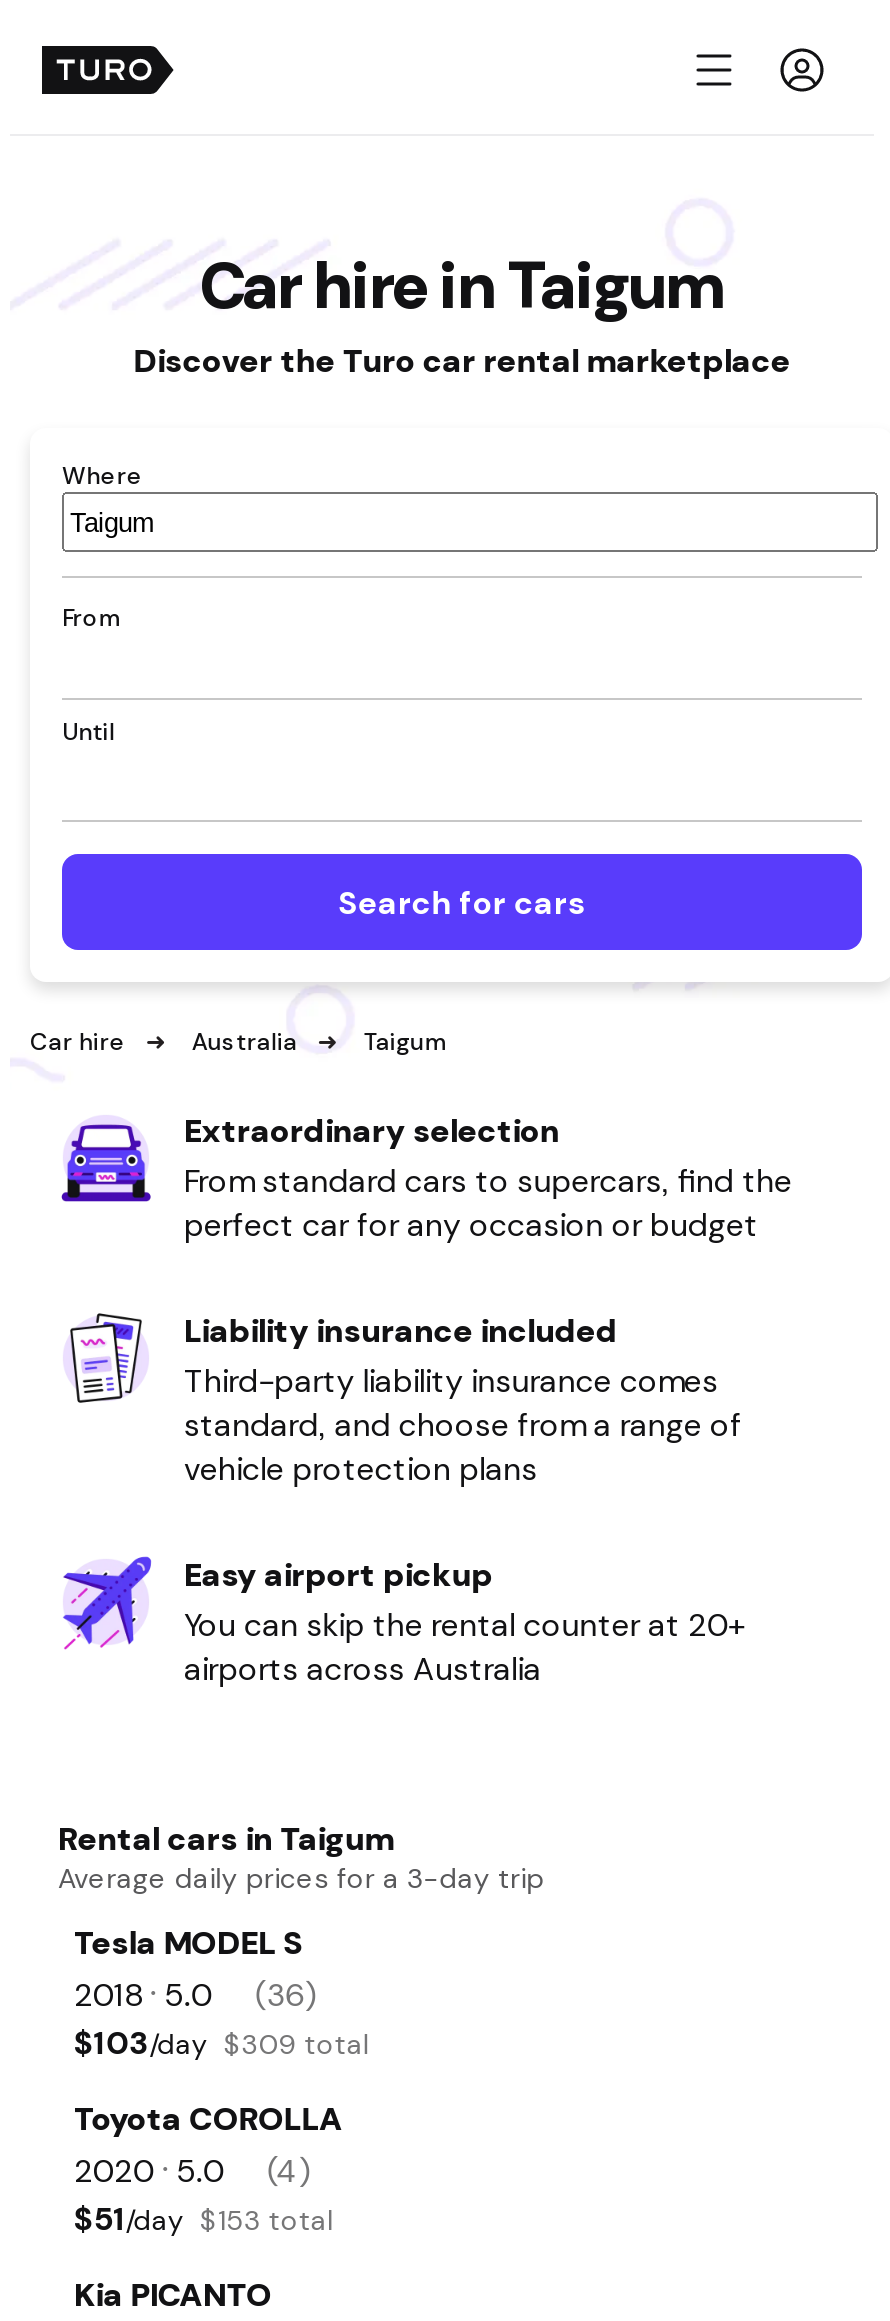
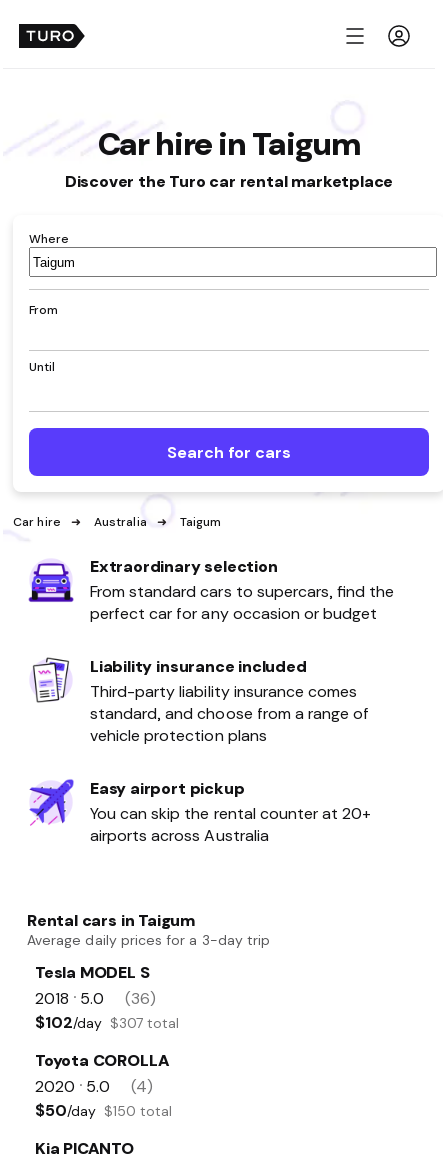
[74,2024,369,2060] $103/day $309 total -> [35,1013,179,1031] $102/day $307 total
[74,2200,333,2236] $51/day $153 total -> [35,1101,173,1119] $50/day $150 total

